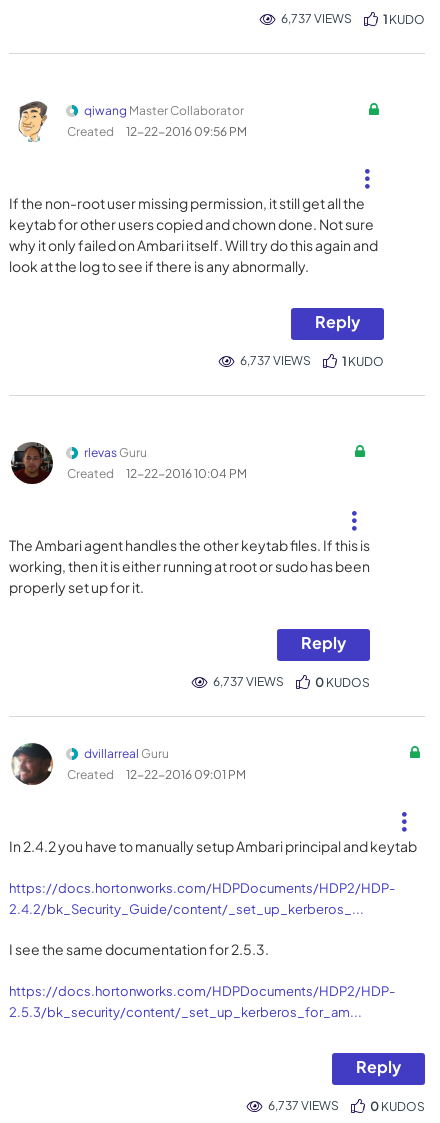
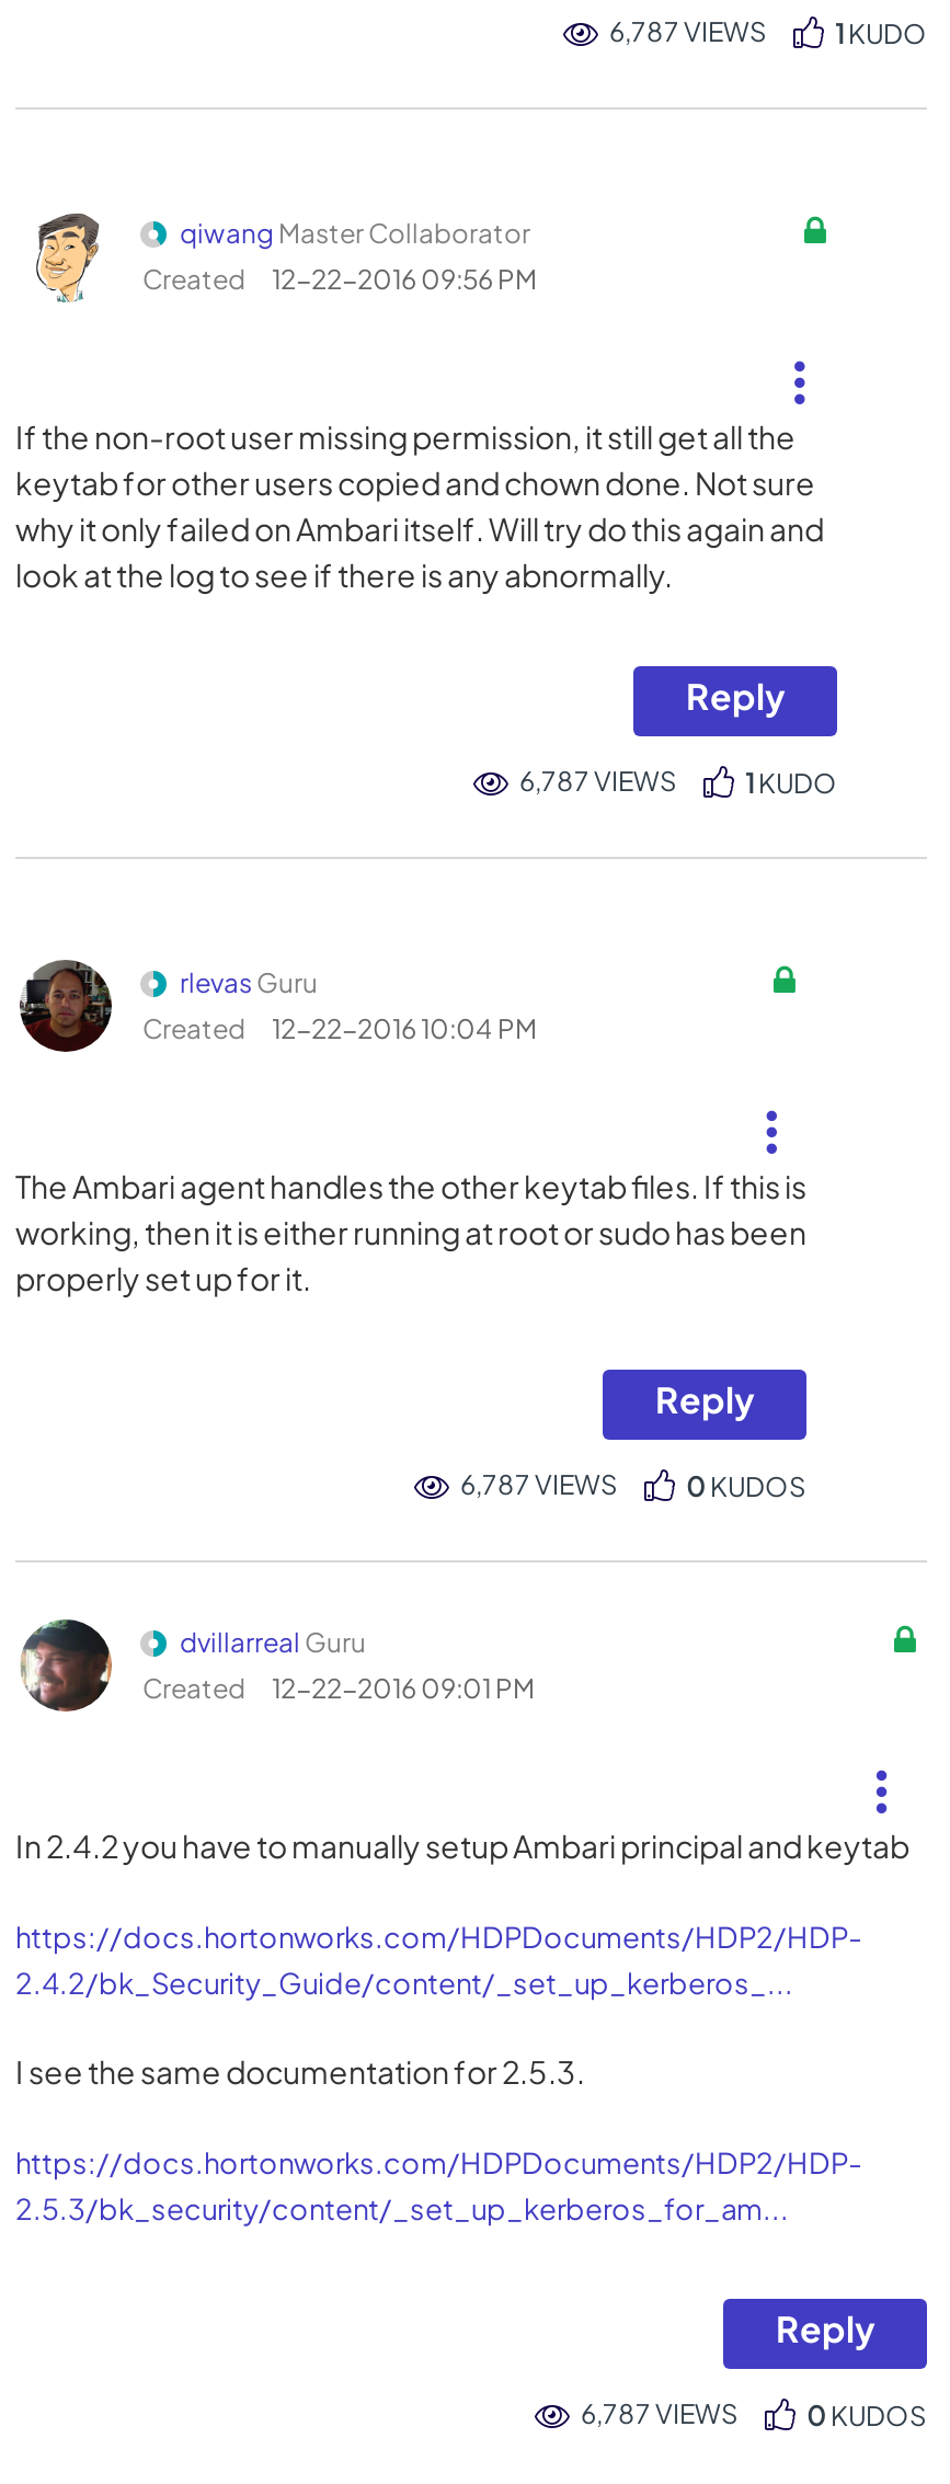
[281,11,352,26] 6,737 VIEWS -> [609,15,767,48] 6,787 VIEWS
[240,353,311,368] 6,737 VIEWS -> [519,765,677,798] 6,787 VIEWS
[213,674,284,689] 6,737 VIEWS -> [460,1468,618,1501] 6,787 VIEWS
[268,1098,339,1113] 6,737 VIEWS -> [581,2397,739,2430] 6,787 VIEWS

